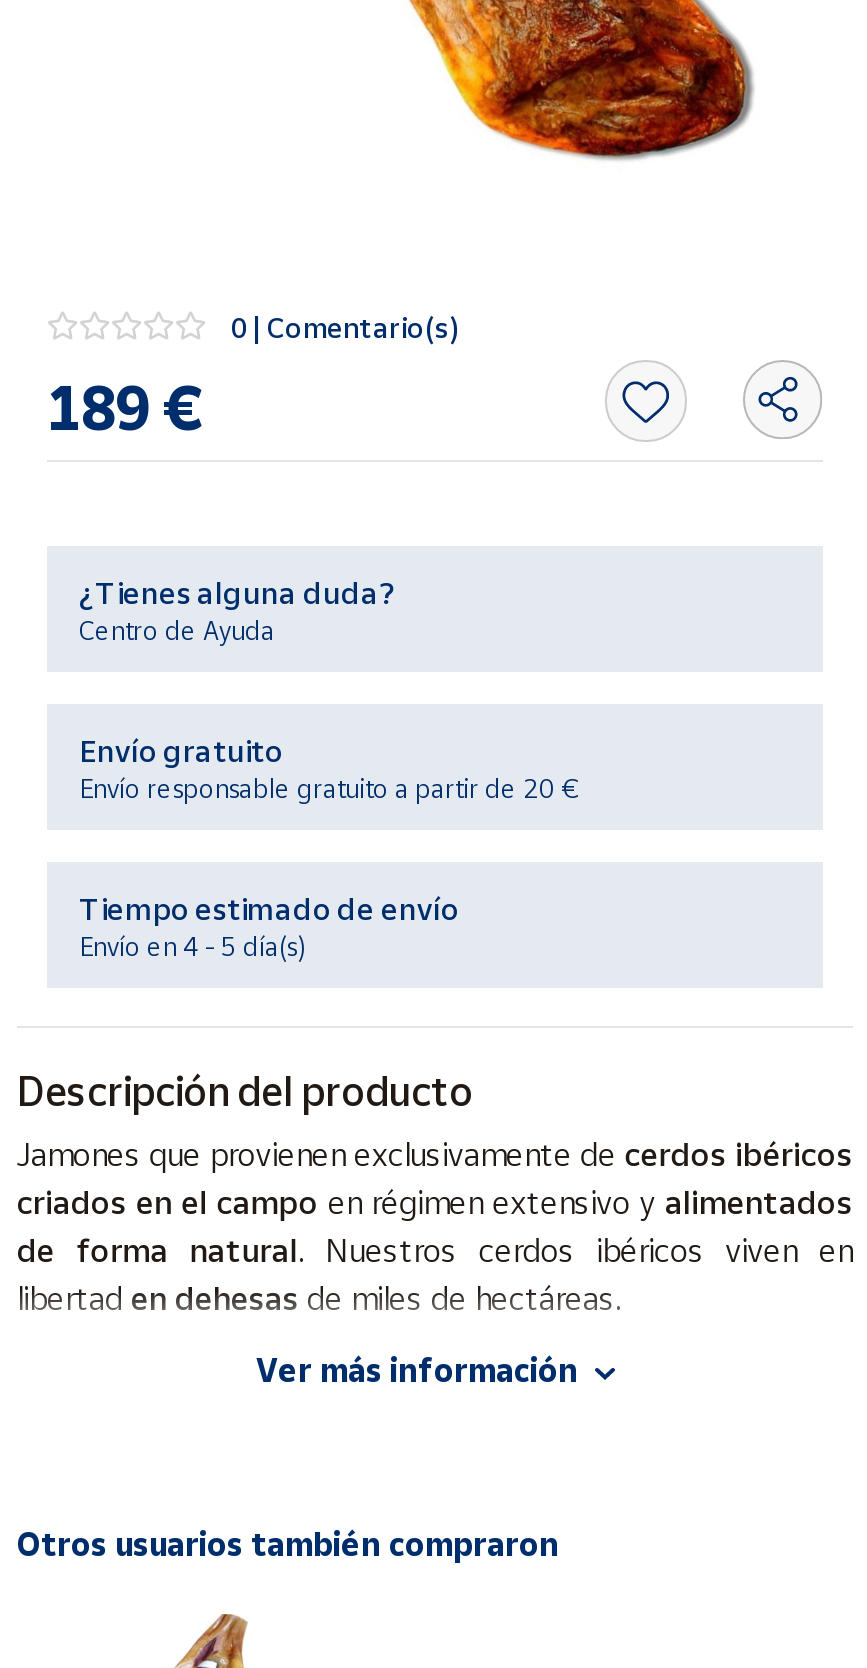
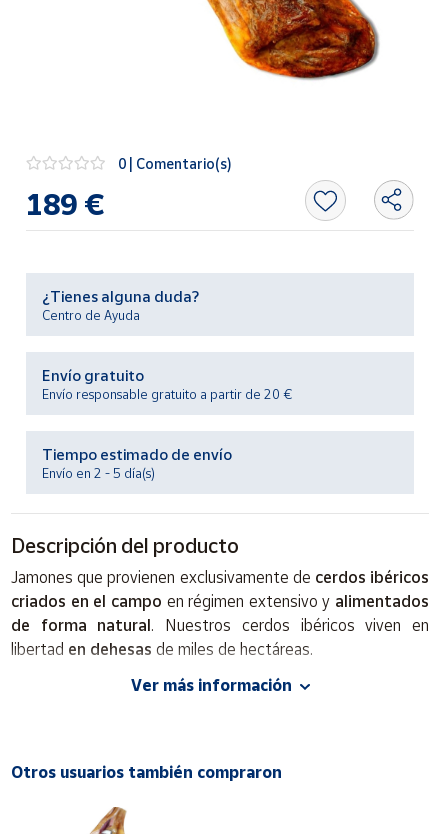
[79,931,305,963] Envío en 4 - 5 día(s) -> [42,465,155,481] Envío en 2 - 5 día(s)

